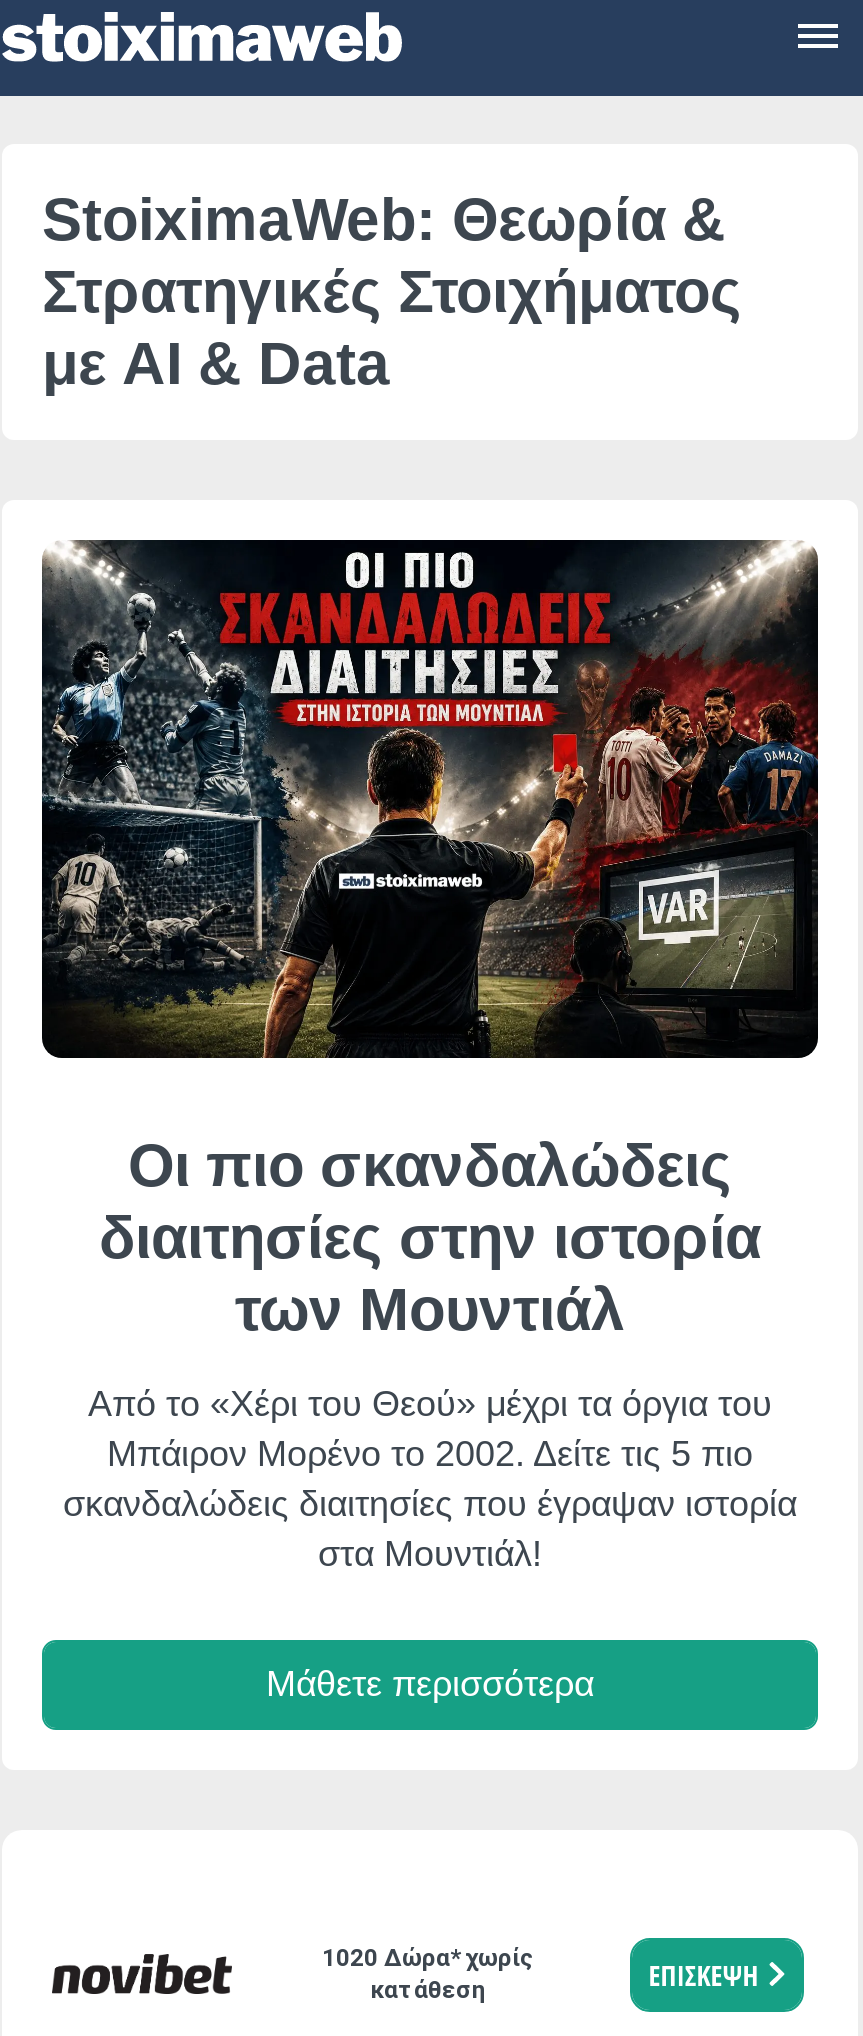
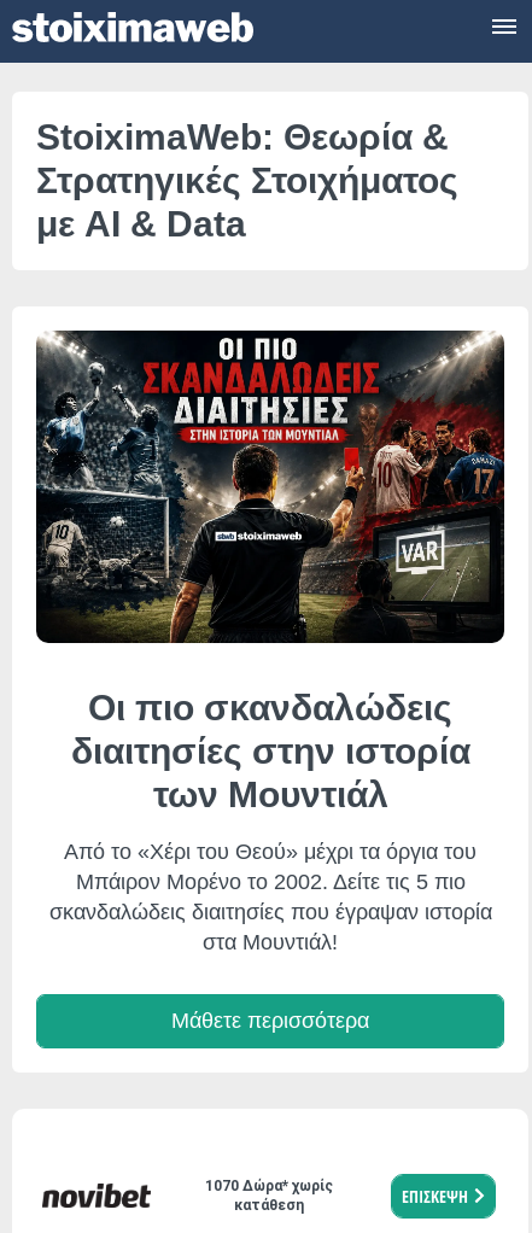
[322,1944,534,1972] 1020 Δώρα* χωρίς -> [205,1178,333,1195] 1070 Δώρα* χωρίς

